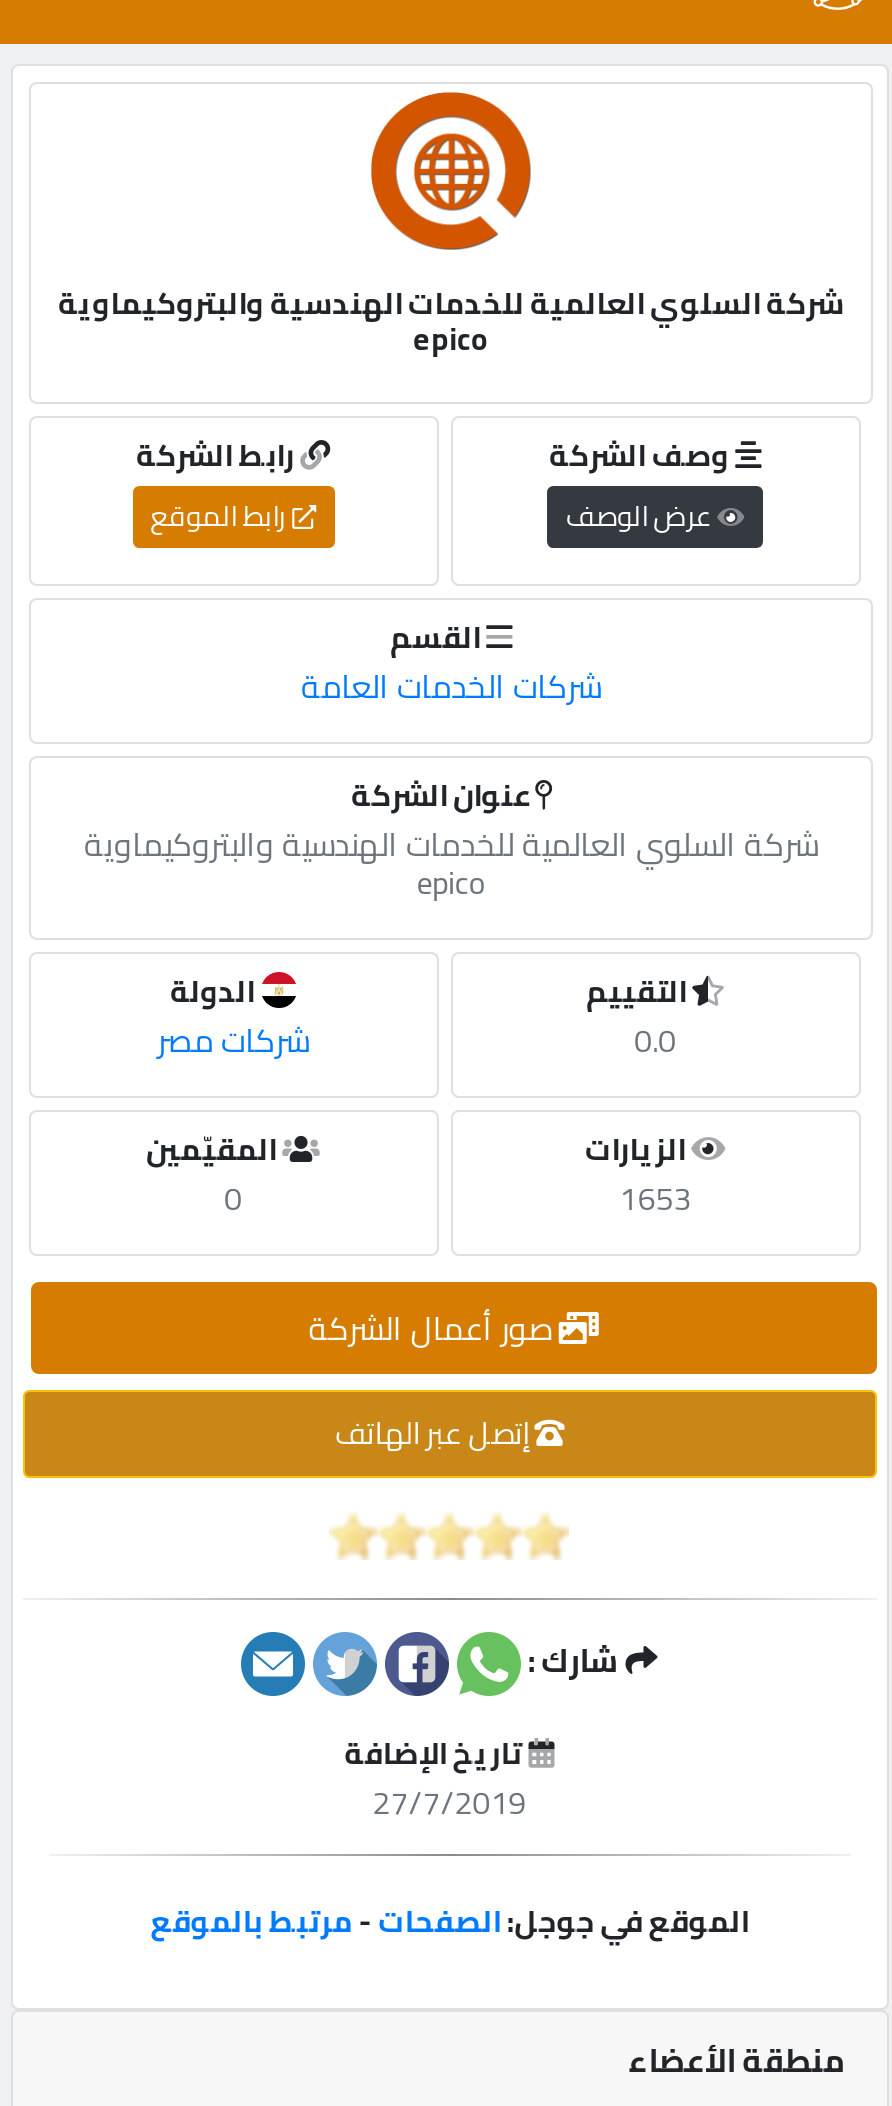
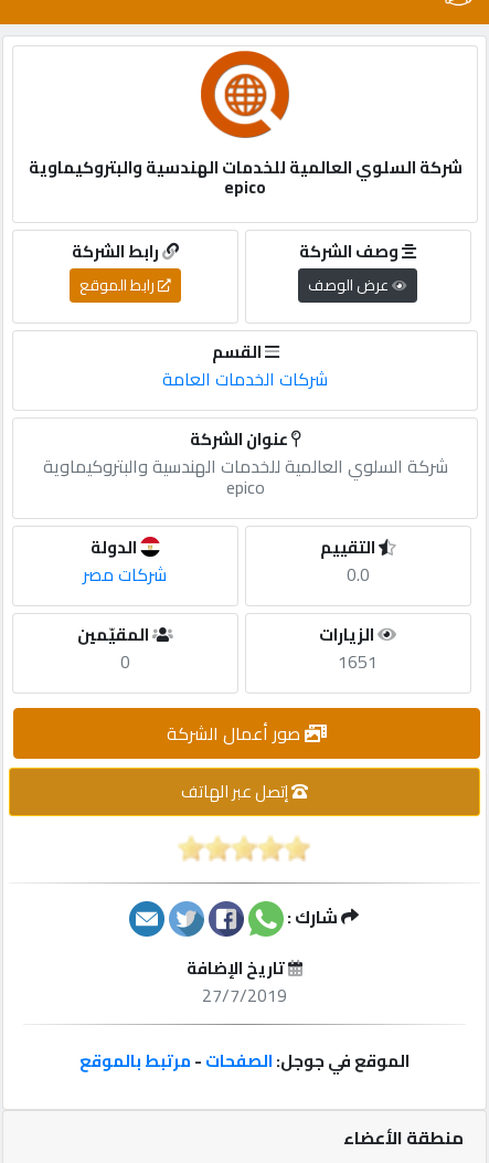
[619,1168,691,1228] 1653 -> [338,645,378,678] 1651

